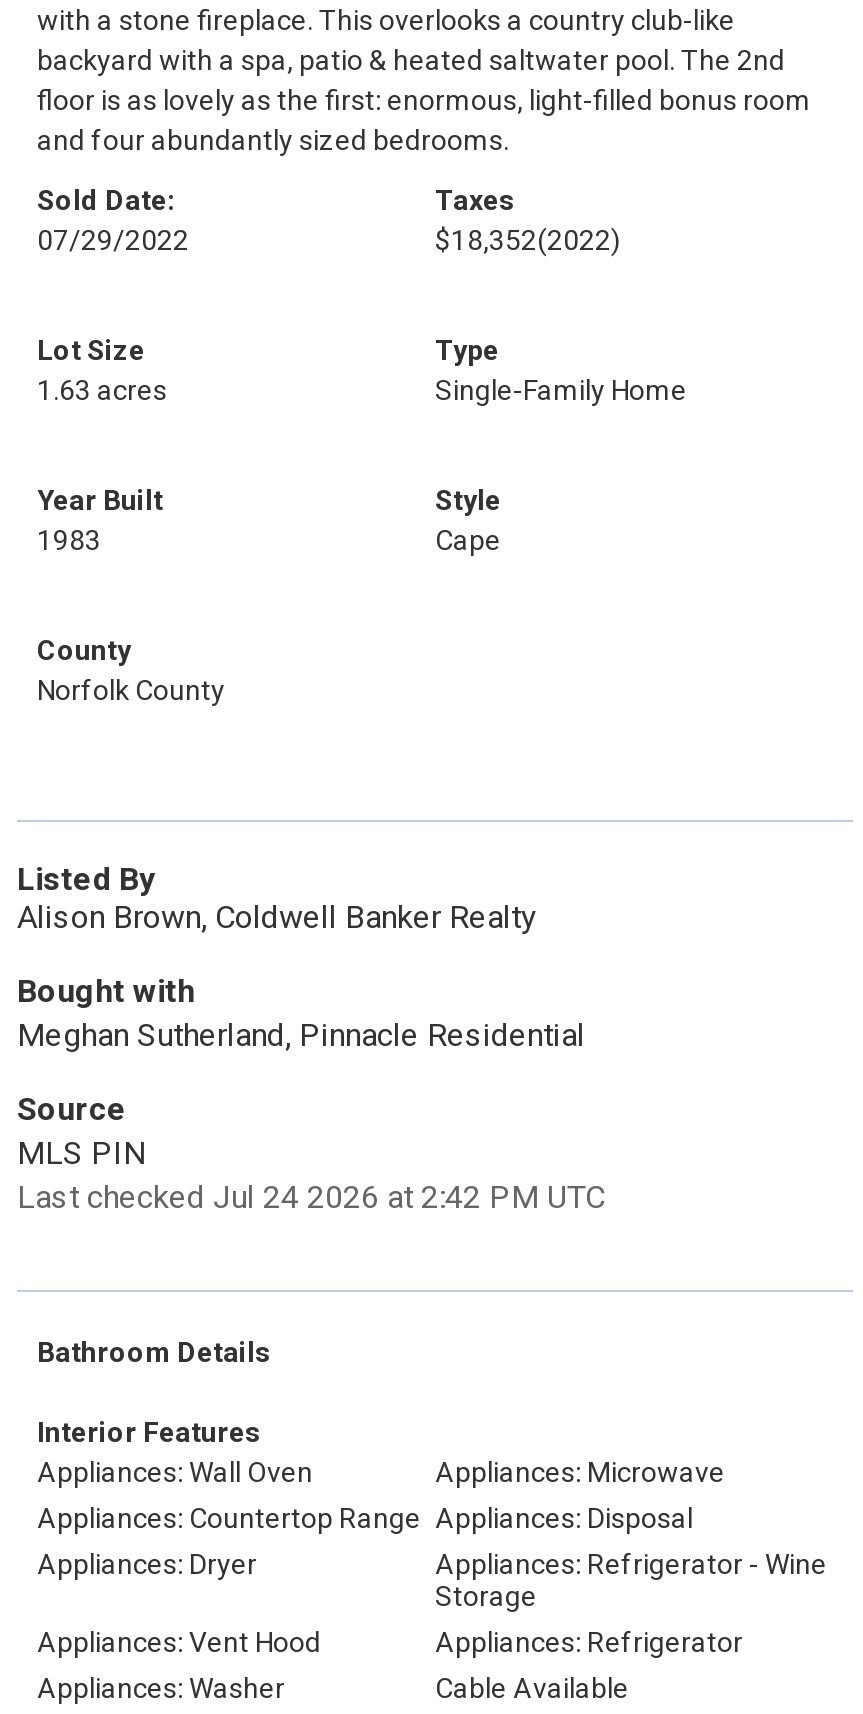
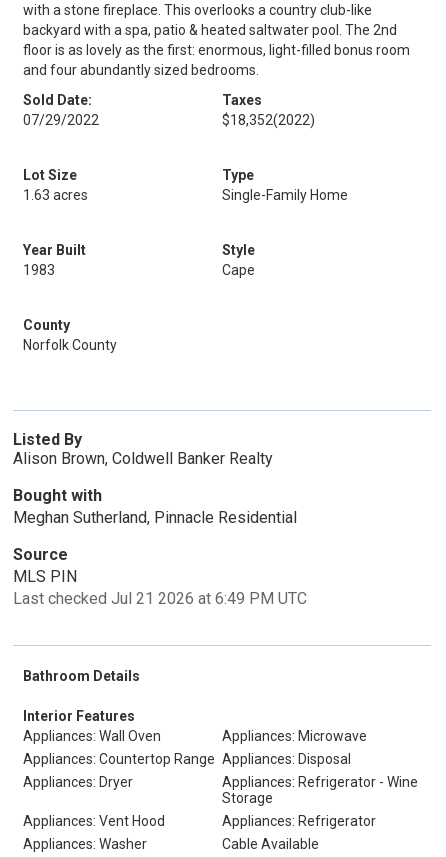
[17,1178,605,1216] Last checked Jul 24 2026 at 2:42 PM UTC -> [13,589,307,608] Last checked Jul 21 2026 at 6:49 PM UTC

